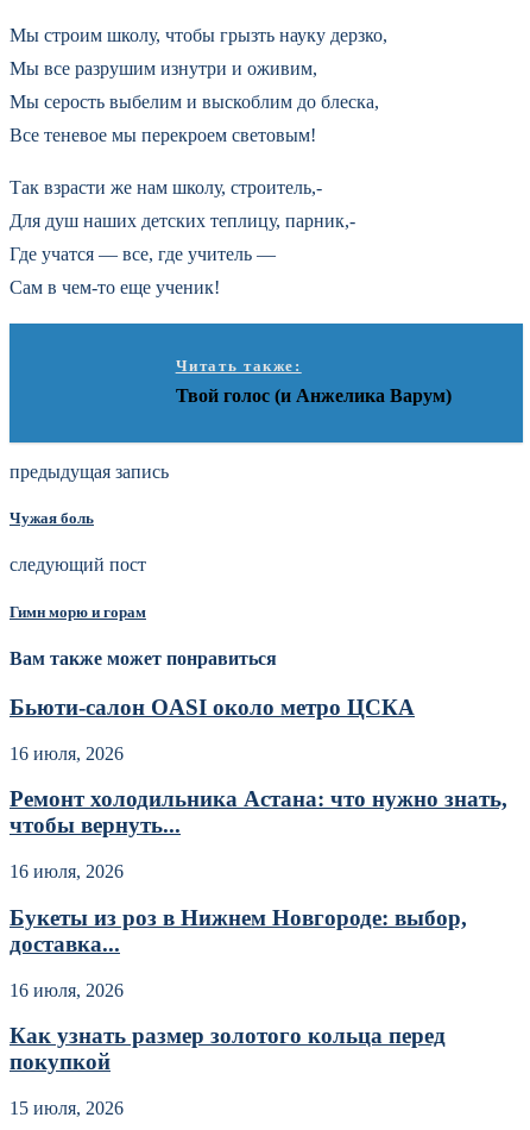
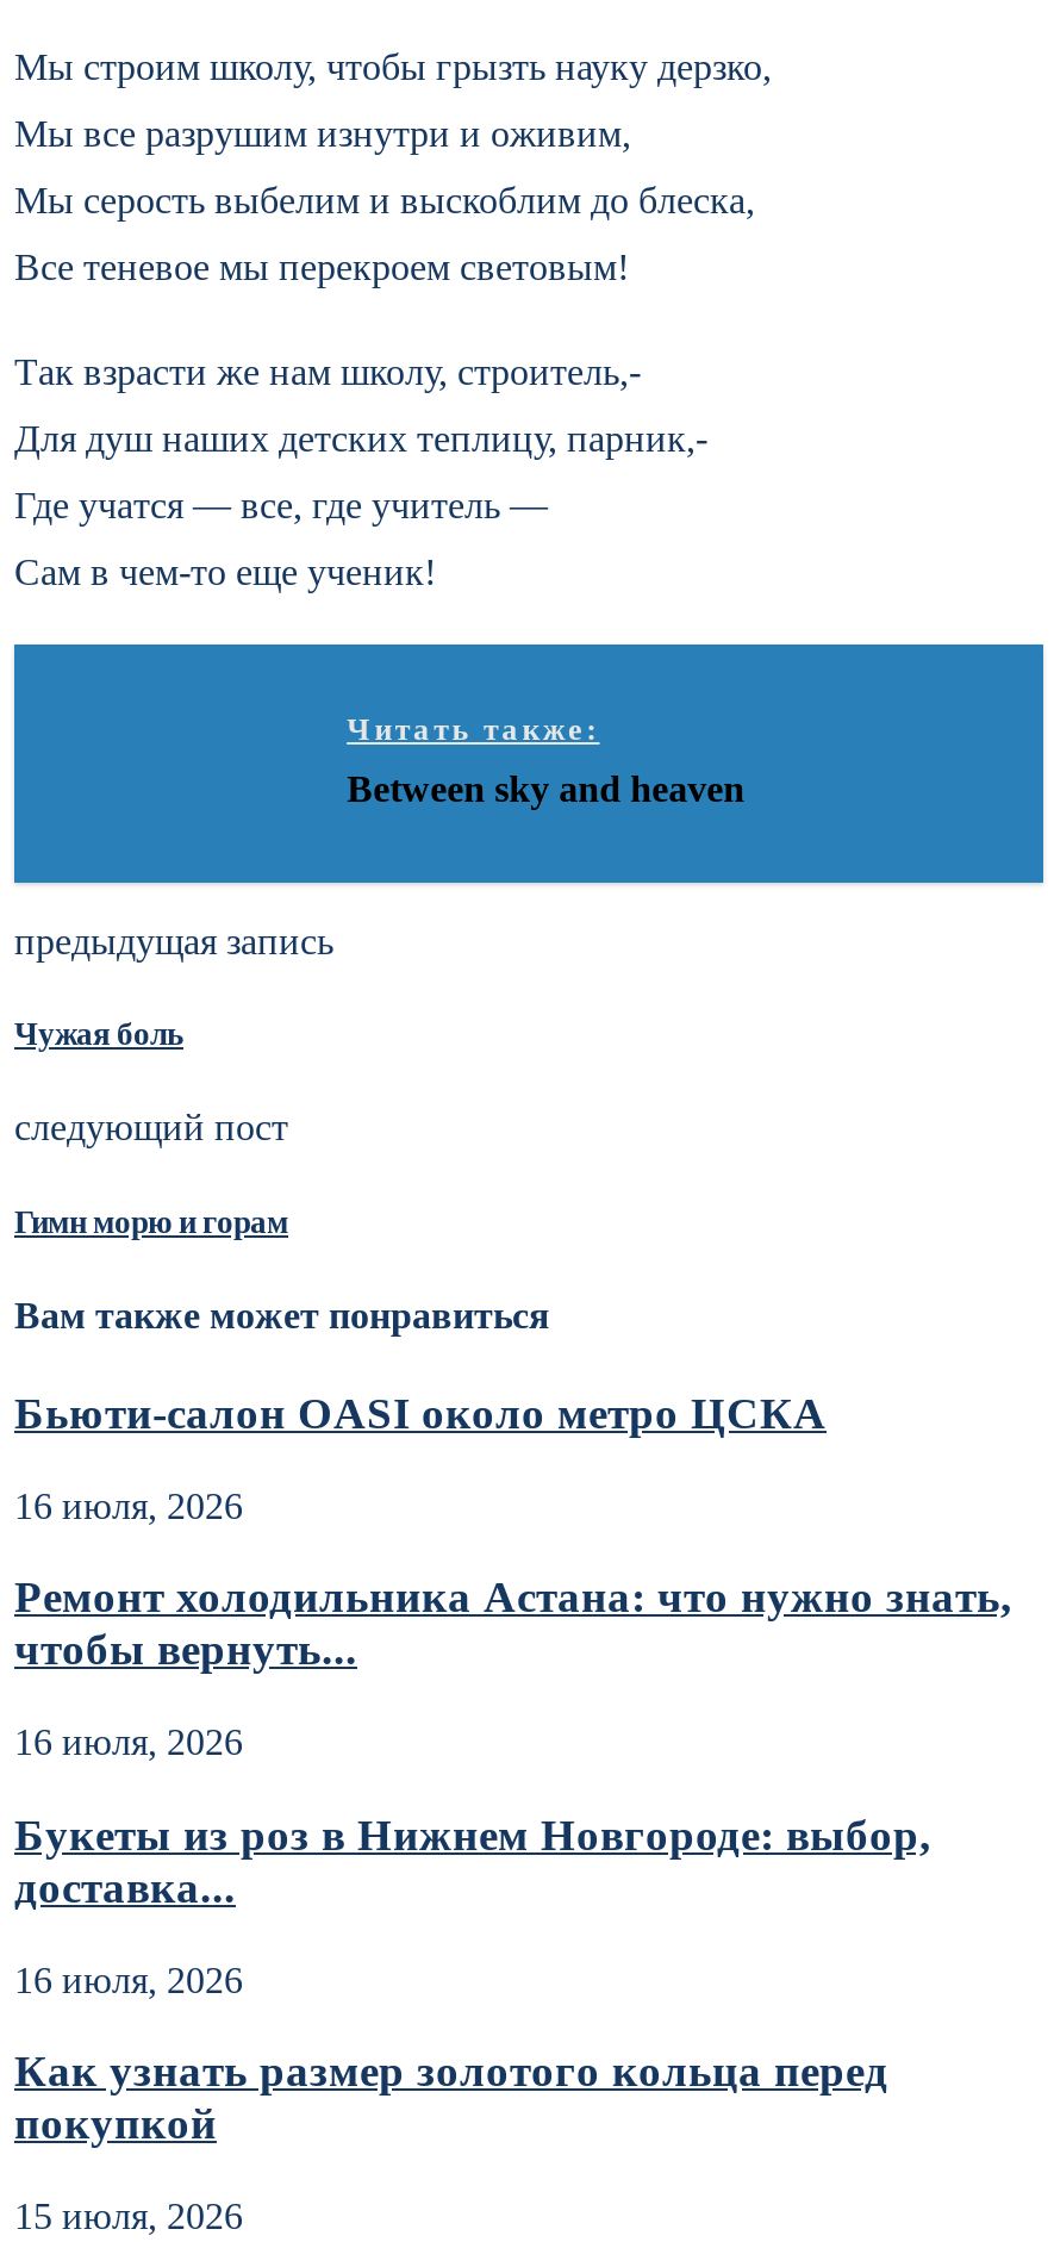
[175,385,451,406] Твой голос (и Анжелика Варум) -> [347,768,745,809] Between sky and heaven

